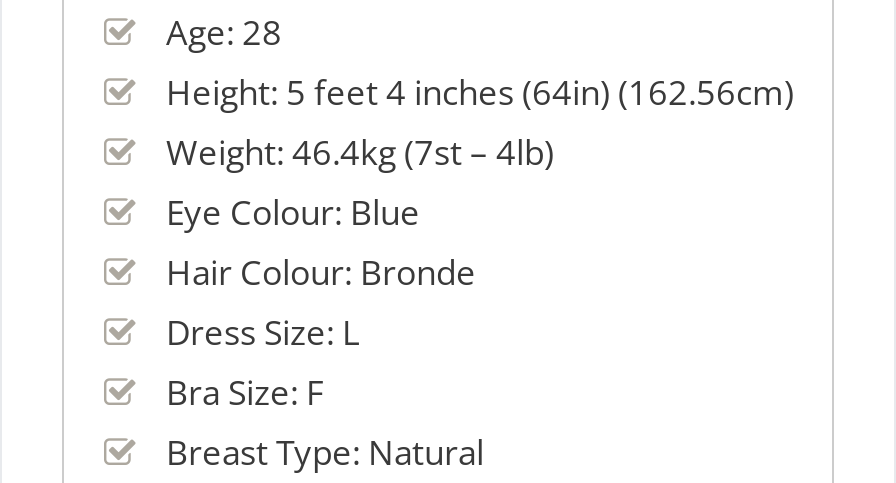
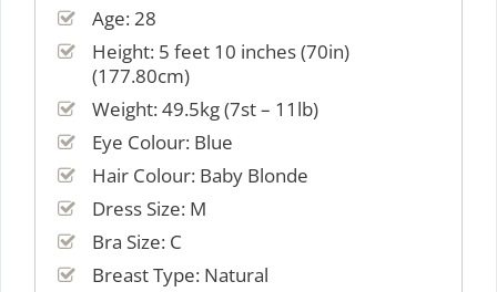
[166,69,794,175] Height: 5 feet 4 inches (64in) (162.56cm) | Weight: 46.4kg (7st – 4lb) -> [92,39,349,122] Height: 5 feet 10 inches (70in) | (177.80cm) | Weight: 49.5kg (7st – 11lb)
[166,249,476,415] Hair Colour: Bronde | Dress Size: L | Bra Size: F -> [92,163,308,254] Hair Colour: Baby Blonde | Dress Size: M | Bra Size: C

